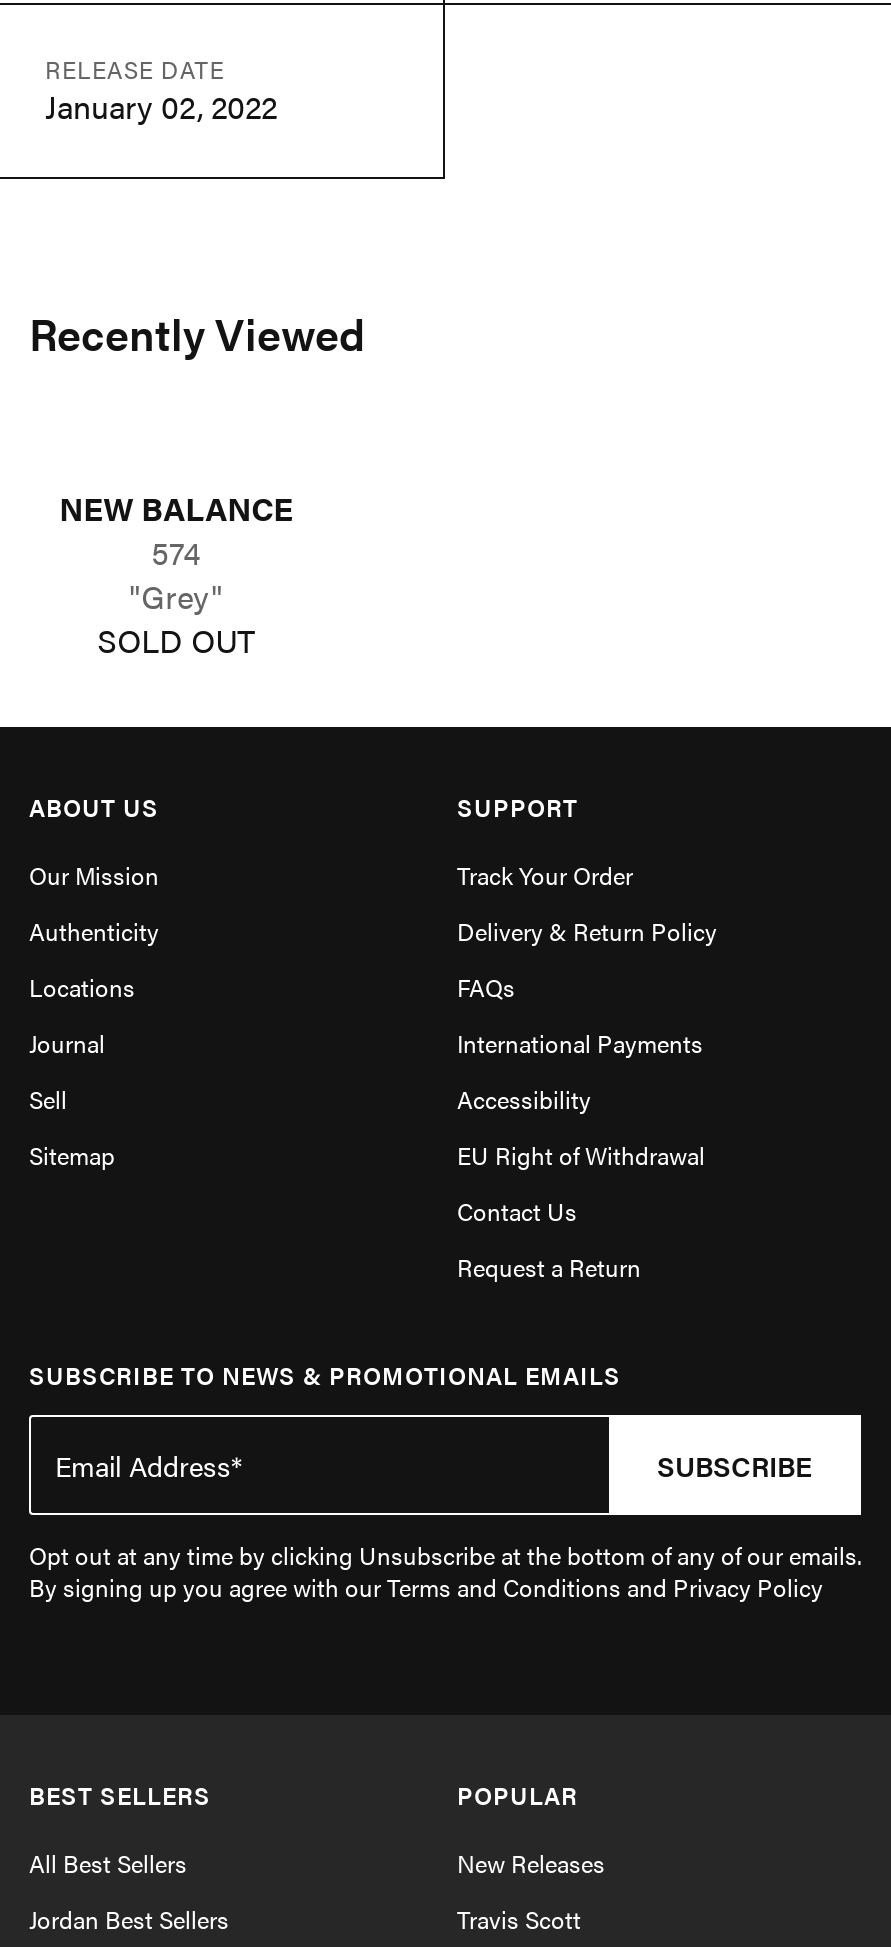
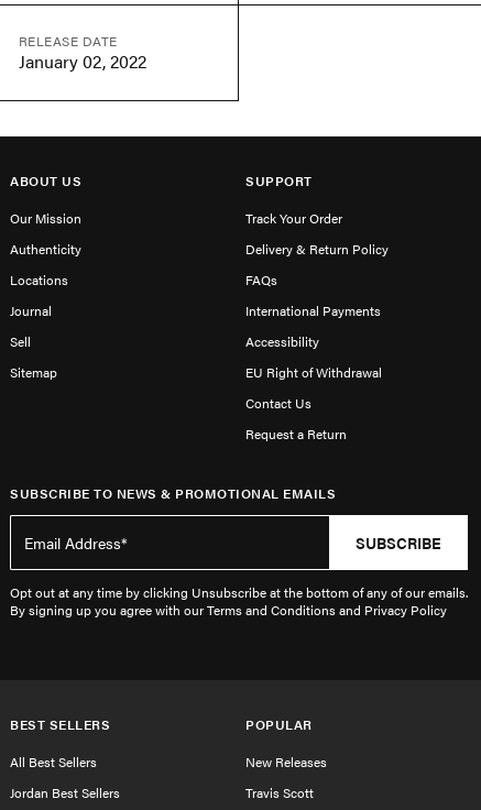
[29,301,365,663] Recently Viewed | NEW BALANCE | 574 | "Grey" | SOLD OUT -> none

